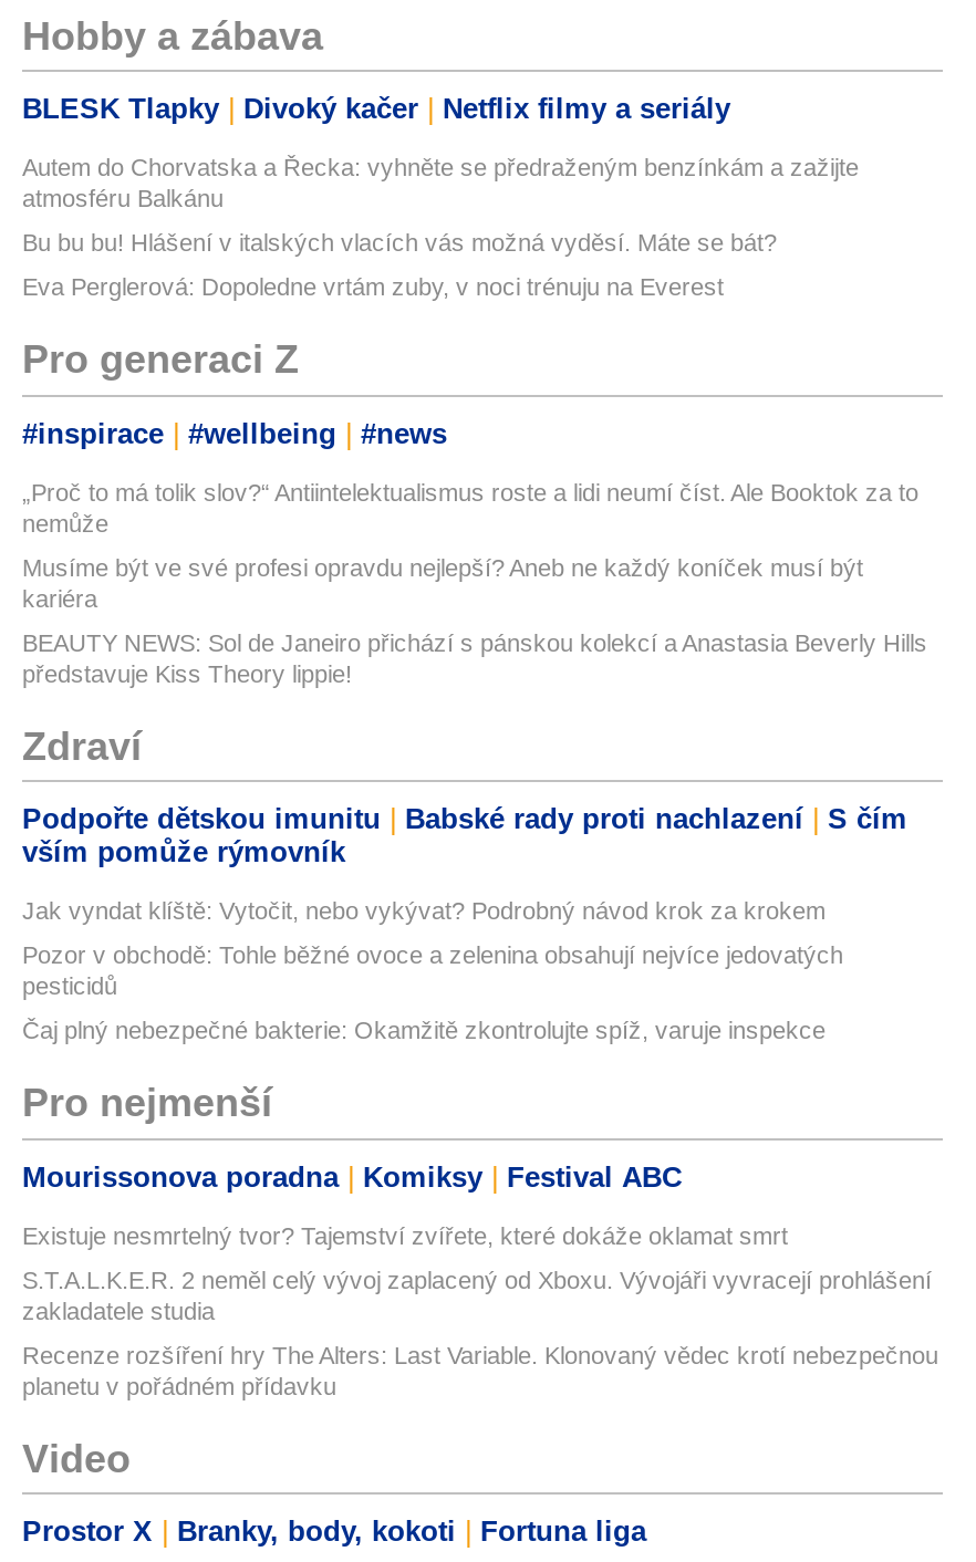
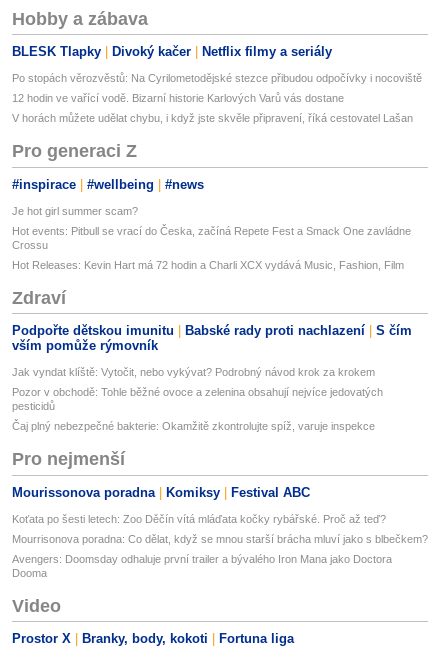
[22,154,859,212] Autem do Chorvatska a Řecka: vyhněte se předraženým benzínkám a zažijte | atmosféru Balkánu -> [12,72,422,84] Po stopách věrozvěstů: Na Cyrilometodějské stezce přibudou odpočívky i nocoviště
[22,229,777,256] Bu bu bu! Hlášení v italských vlacích vás možná vyděsí. Máte se bát? -> [12,92,344,104] 12 hodin ve vařící vodě. Bizarní historie Karlových Varů vás dostane
[22,274,724,300] Eva Perglerová: Dopoledne vrtám zuby, v noci trénuju na Everest -> [12,112,413,124] V horách můžete udělat chybu, i když jste skvěle připravení, říká cestovatel Lašan
[22,478,918,536] „Proč to má tolik slov?“ Antiintelektualismus roste a lidi neumí číst. Ale Booktok za to | nemůže -> [12,205,138,217] Je hot girl summer scam?
[22,554,863,611] Musíme být ve své profesi opravdu nejlepší? Aneb ne každý koníček musí být | kariéra -> [12,225,411,251] Hot events: Pitbull se vrací do Česka, začíná Repete Fest a Smack One zavládne | Crossu
[22,629,927,686] BEAUTY NEWS: Sol de Janeiro přichází s pánskou kolekcí a Anastasia Beverly Hills | představuje Kiss Theory lippie! -> [12,259,404,271] Hot Releases: Kevin Hart má 72 hodin a Charli XCX vydává Music, Fashion, Film
[22,1222,788,1248] Existuje nesmrtelný tvor? Tajemství zvířete, které dokáže oklamat smrt -> [12,513,386,525] Koťata po šesti letech: Zoo Děčín vítá mláďata kočky rybářské. Proč až teď?
[22,1266,932,1323] S.T.A.L.K.E.R. 2 neměl celý vývoj zaplacený od Xboxu. Vývojáři vyvracejí prohlášení | zakladatele studia -> [12,533,428,545] Mourrisonova poradna: Co dělat, když se mnou starší brácha mluví jako s blbečkem?
[22,1341,938,1399] Recenze rozšíření hry The Alters: Last Variable. Klonovaný vědec krotí nebezpečnou | planetu v pořádném přídavku -> [12,553,392,579] Avengers: Doomsday odhaluje první trailer a bývalého Iron Mana jako Doctora | Dooma

